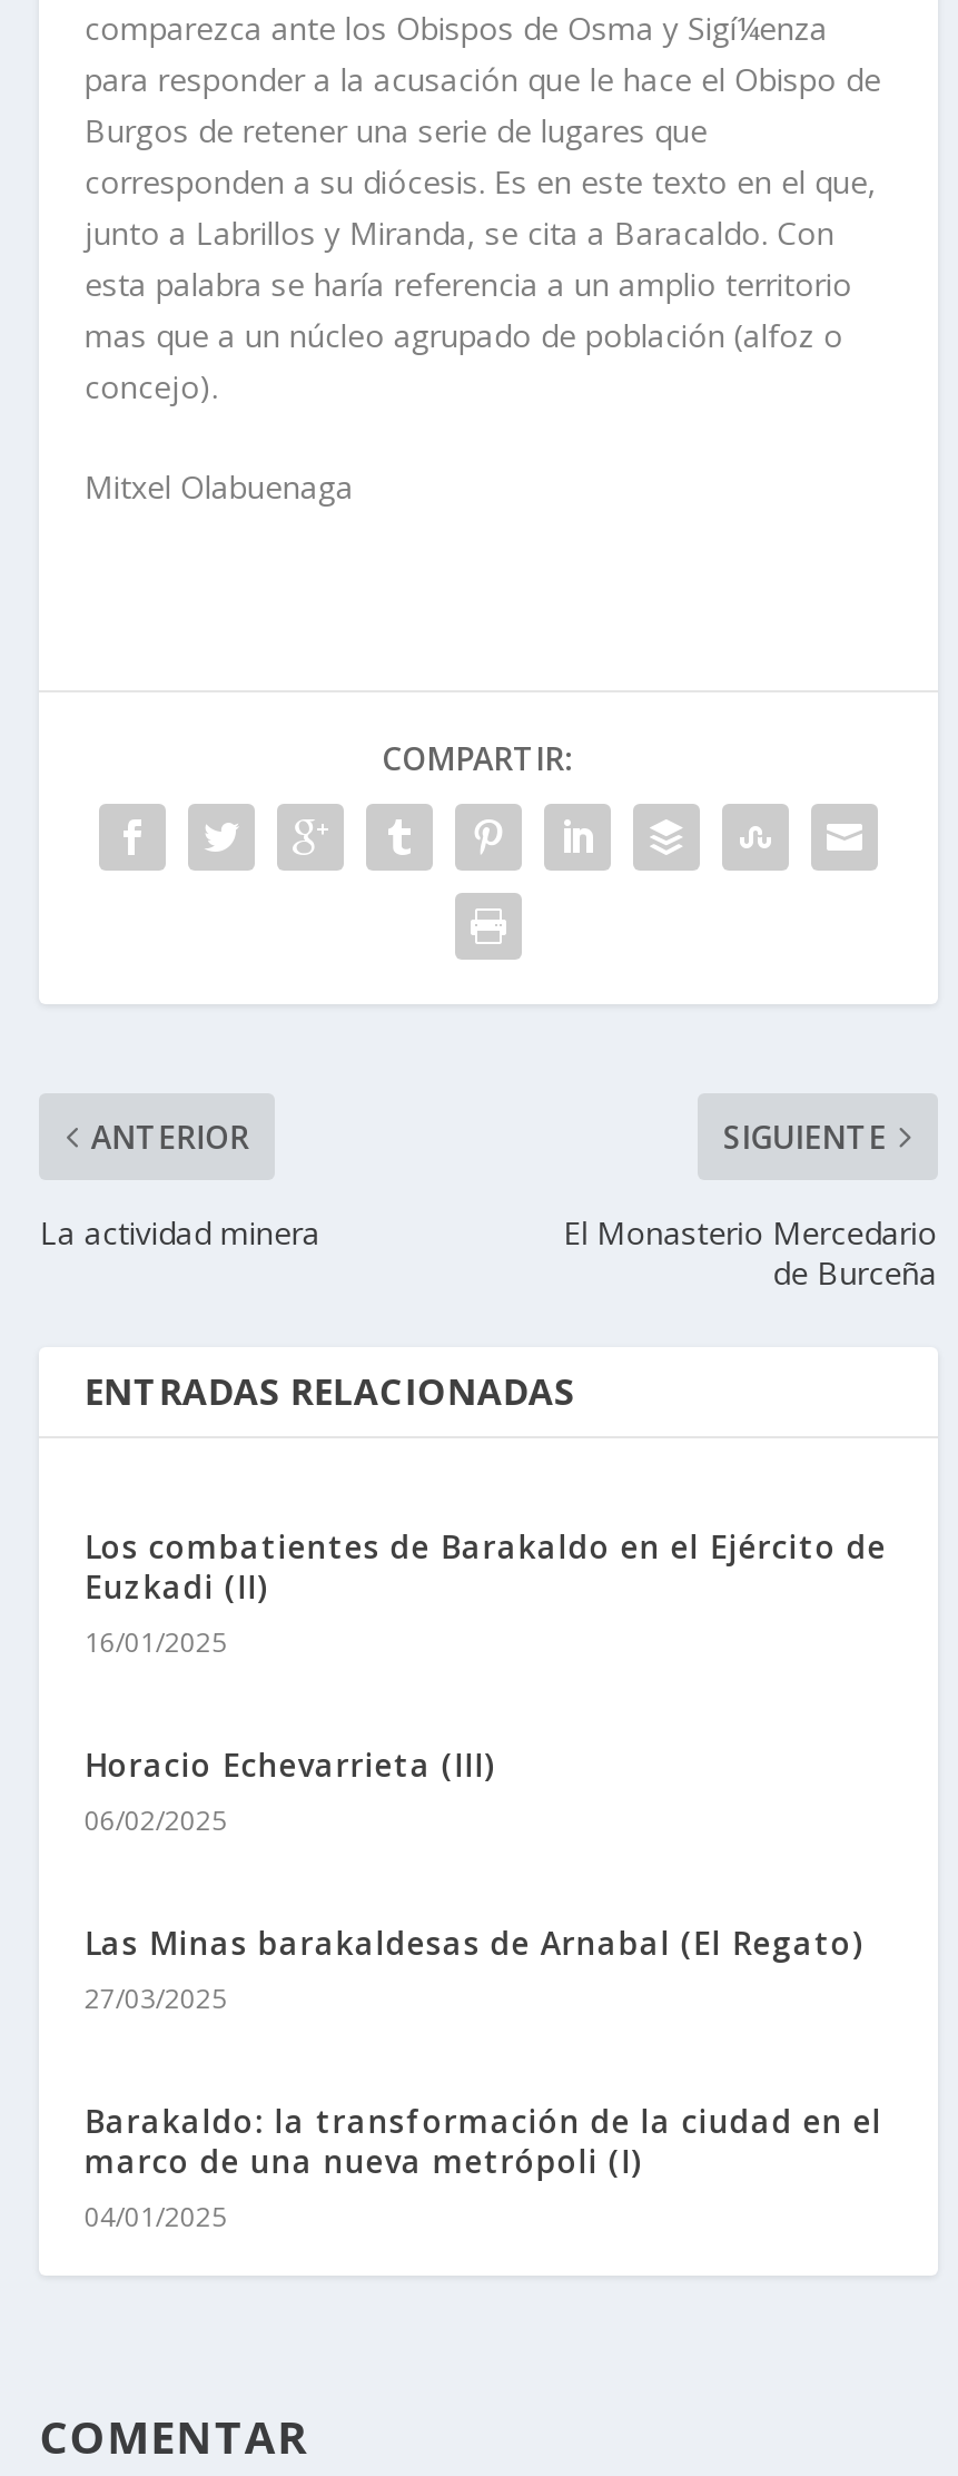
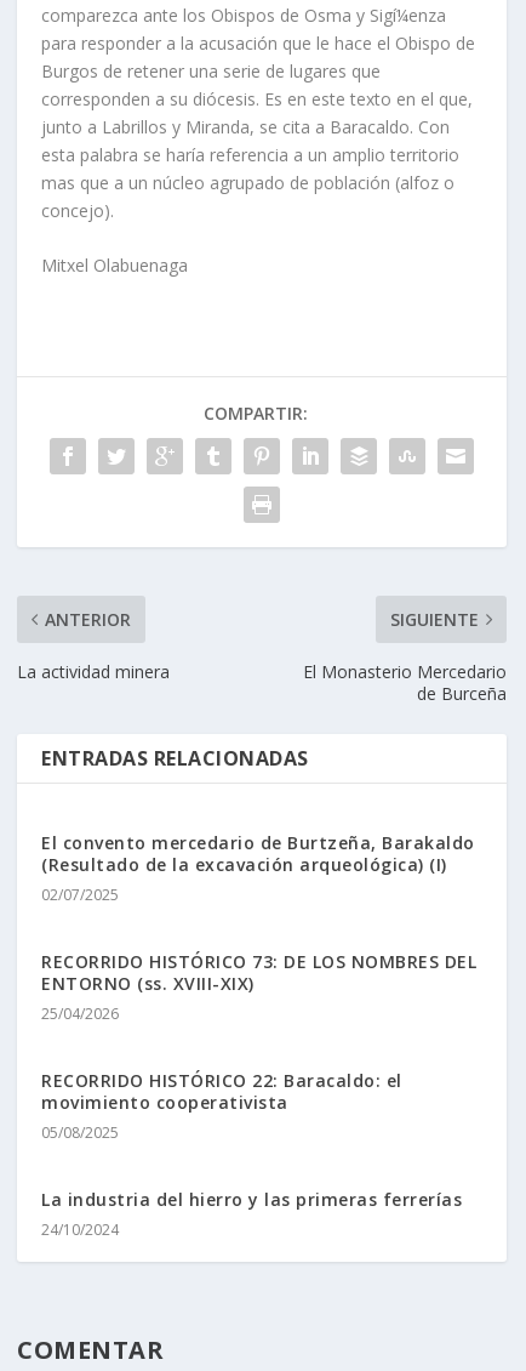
[84,1526,887,1662] Los combatientes de Barakaldo en el Ejército de | Euzkadi (II) | 16/01/2025 -> [42,831,475,905] El convento mercedario de Burtzeña, Barakaldo | (Resultado de la excavación arqueológica) (I) | 02/07/2025
[84,1744,494,1840] Horacio Echevarrieta (III) | 06/02/2025 -> [42,950,477,1024] RECORRIDO HISTÓRICO 73: DE LOS NOMBRES DEL | ENTORNO (ss. XVIII-XIX) | 25/04/2026
[84,1922,862,2018] Las Minas barakaldesas de Arnabal (El Regato) | 27/03/2025 -> [42,1069,402,1143] RECORRIDO HISTÓRICO 22: Baracaldo: el | movimiento cooperativista | 05/08/2025
[84,2100,882,2236] Barakaldo: la transformación de la ciudad en el | marco de una nueva metrópoli (I) | 04/01/2025 -> [42,1188,462,1240] La industria del hierro y las primeras ferrerías | 24/10/2024

